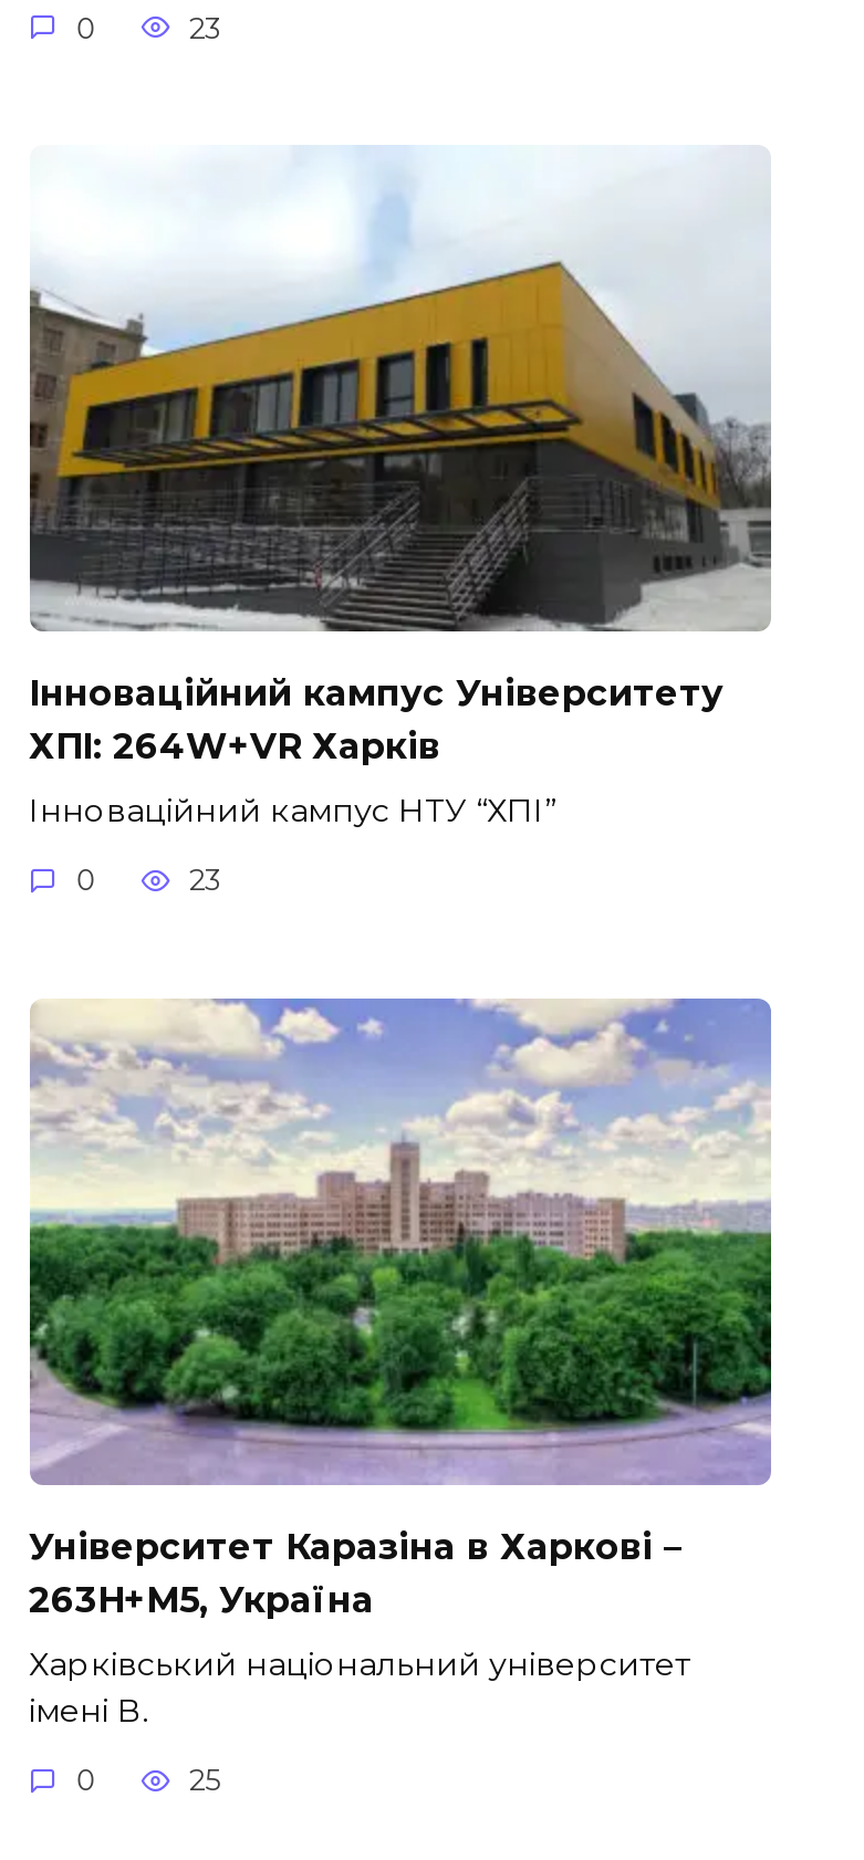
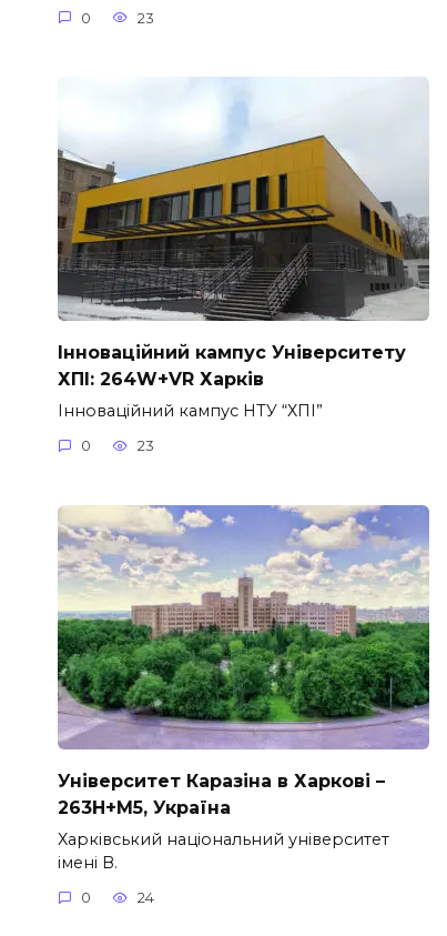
[189,1764,220,1797] 25 -> [138,889,154,906] 24

